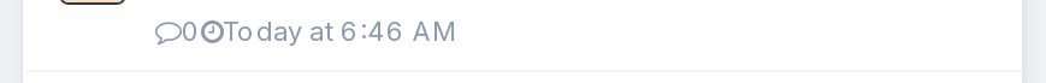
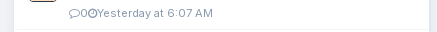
[223,14,456,48] Today at 6:46 AM -> [97,6,213,20] Yesterday at 6:07 AM

